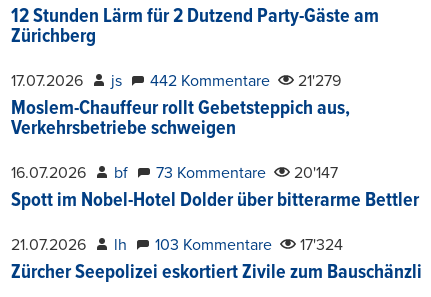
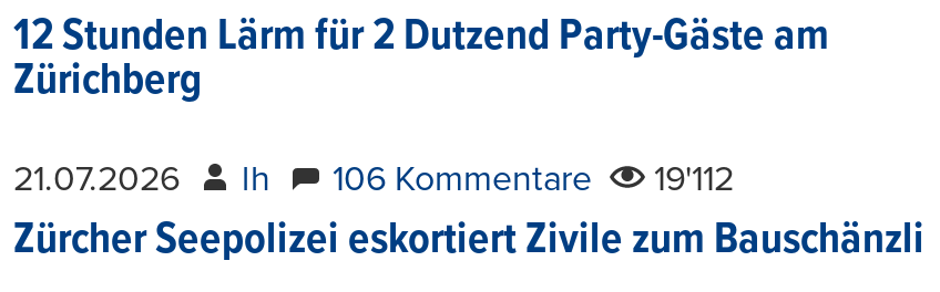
[11,70,419,213] 17.07.2026 | js | 442 Kommentare | 21'279 | Moslem-Chauffeur rollt Gebetsteppich aus, | Verkehrsbetriebe schweigen | 16.07.2026 | bf | 73 Kommentare | 20'147 | Spott im Nobel-Hotel Dolder über bitterarme Bettler -> none
[155,234,272,254] 103 Kommentare -> [333,156,592,200] 106 Kommentare
[296,234,343,254] 17'324 -> [645,156,734,200] 19'112

